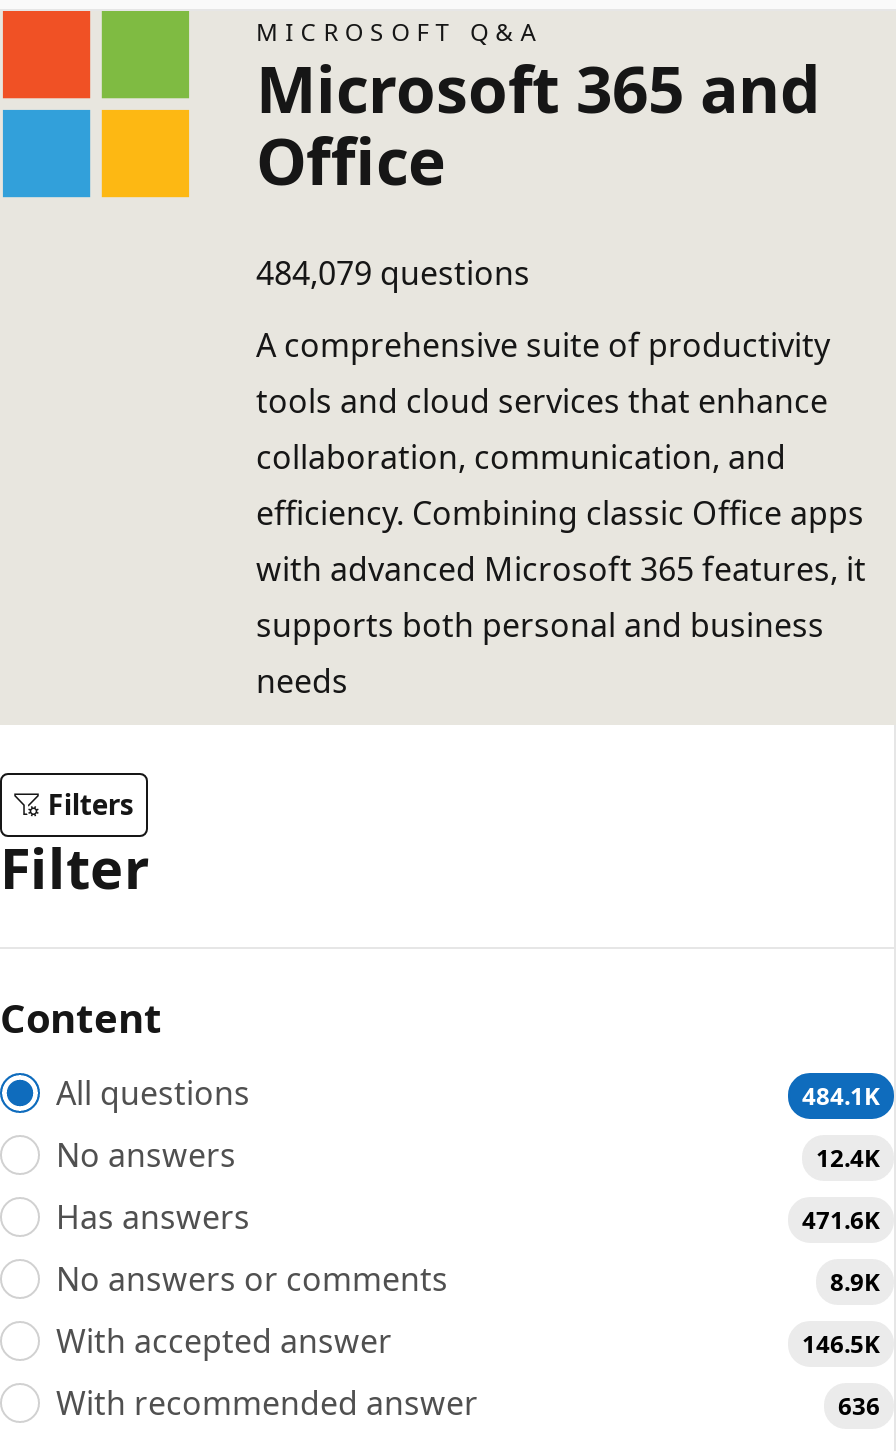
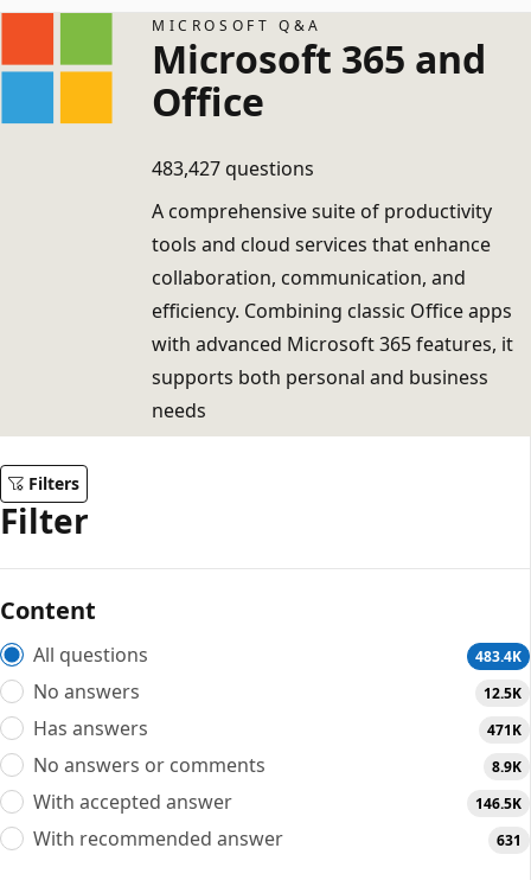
[256,251,530,295] 484,079 questions -> [152,155,314,181] 483,427 questions
[802,1078,880,1112] 484.1K -> [475,646,522,666] 483.4K
[816,1140,880,1174] 12.4K -> [484,683,522,703] 12.5K
[802,1202,880,1236] 471.6K -> [487,719,522,739] 471K
[838,1388,880,1422] 636 -> [497,830,522,850] 631

